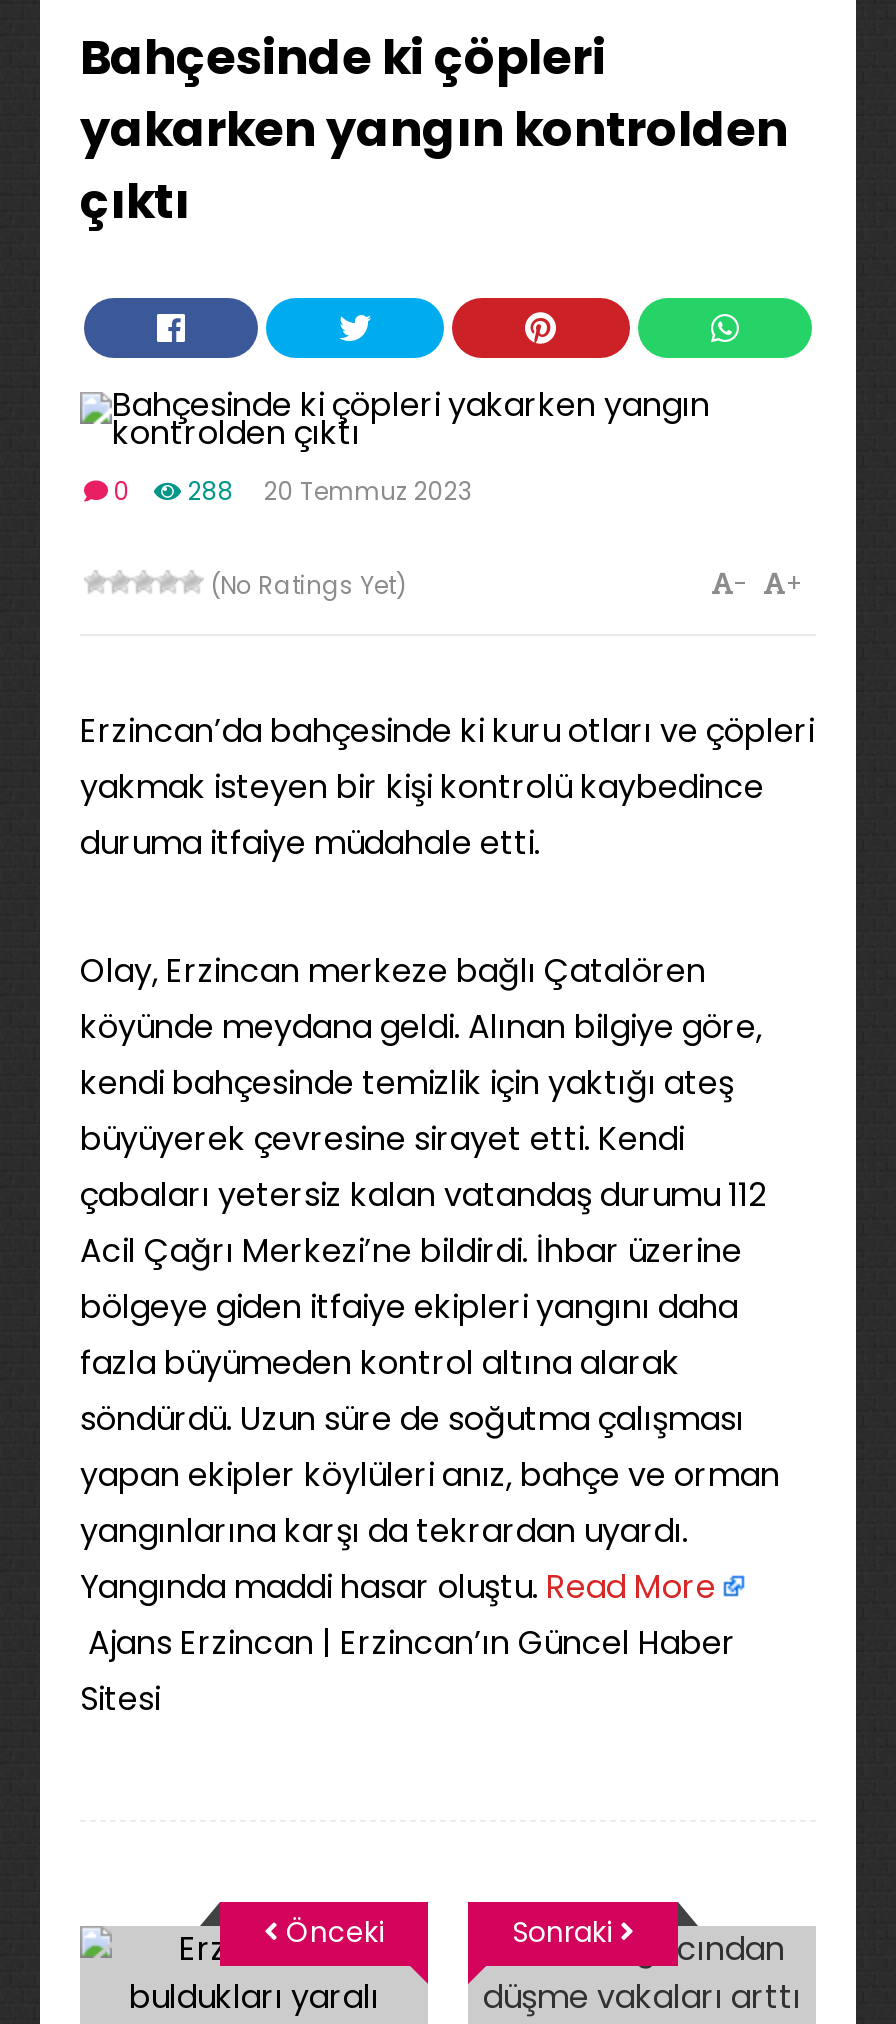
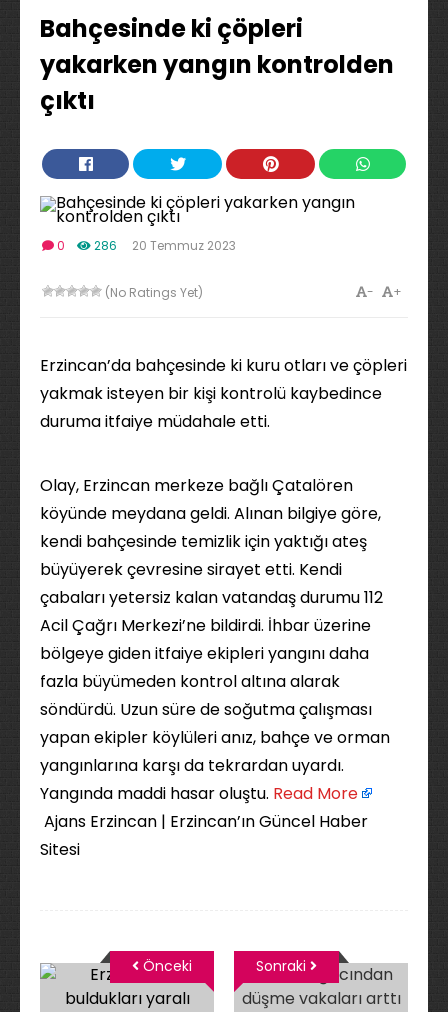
[108,474,472,508] 0 288 20 Temmuz 2023 -> [54,237,236,254] 0 286 20 Temmuz 2023

